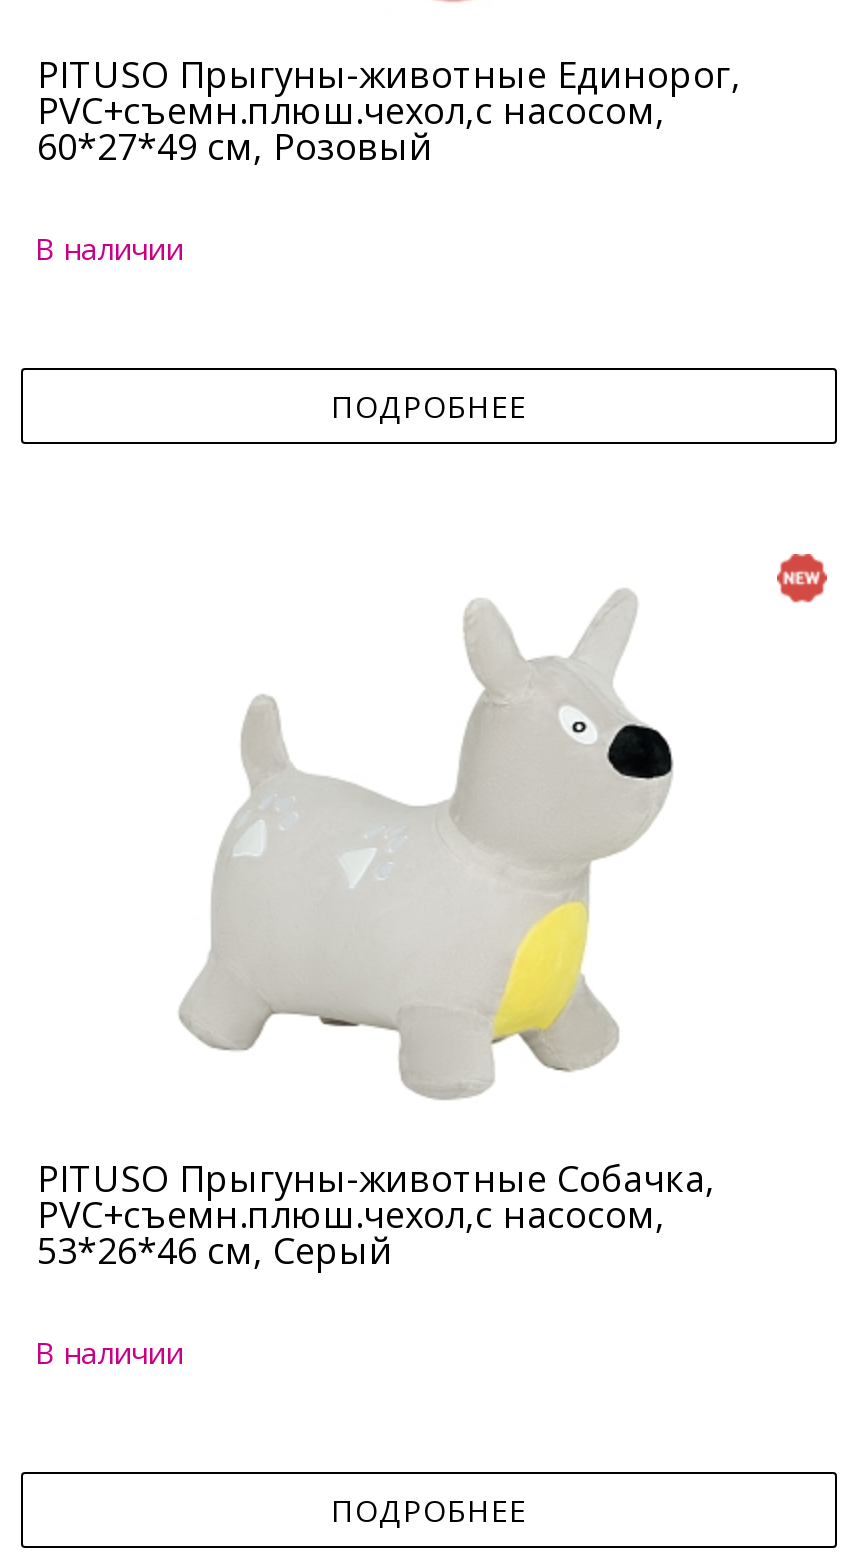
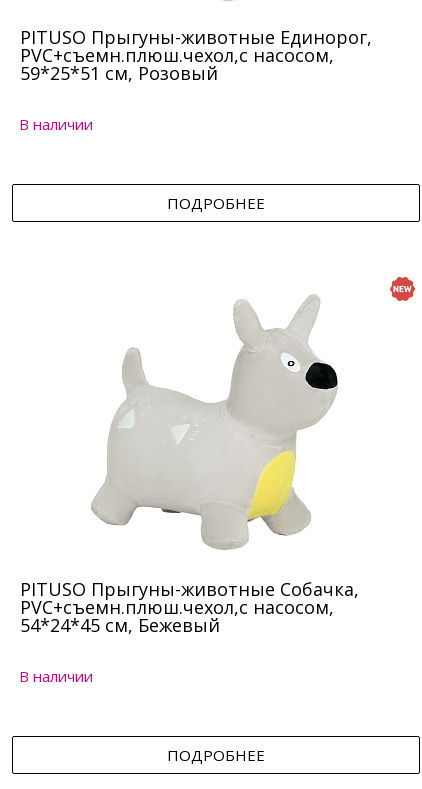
[37,122,433,170] 60*27*49 см, Розовый -> [20,61,218,85] 59*25*51 см, Розовый
[37,1226,393,1274] 53*26*46 см, Серый -> [20,613,220,637] 54*24*45 см, Бежевый

